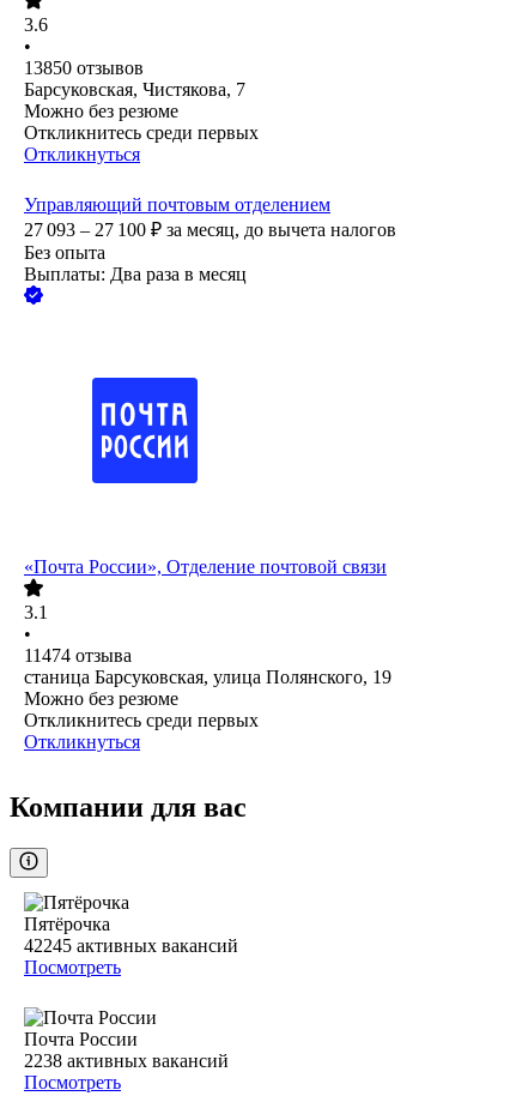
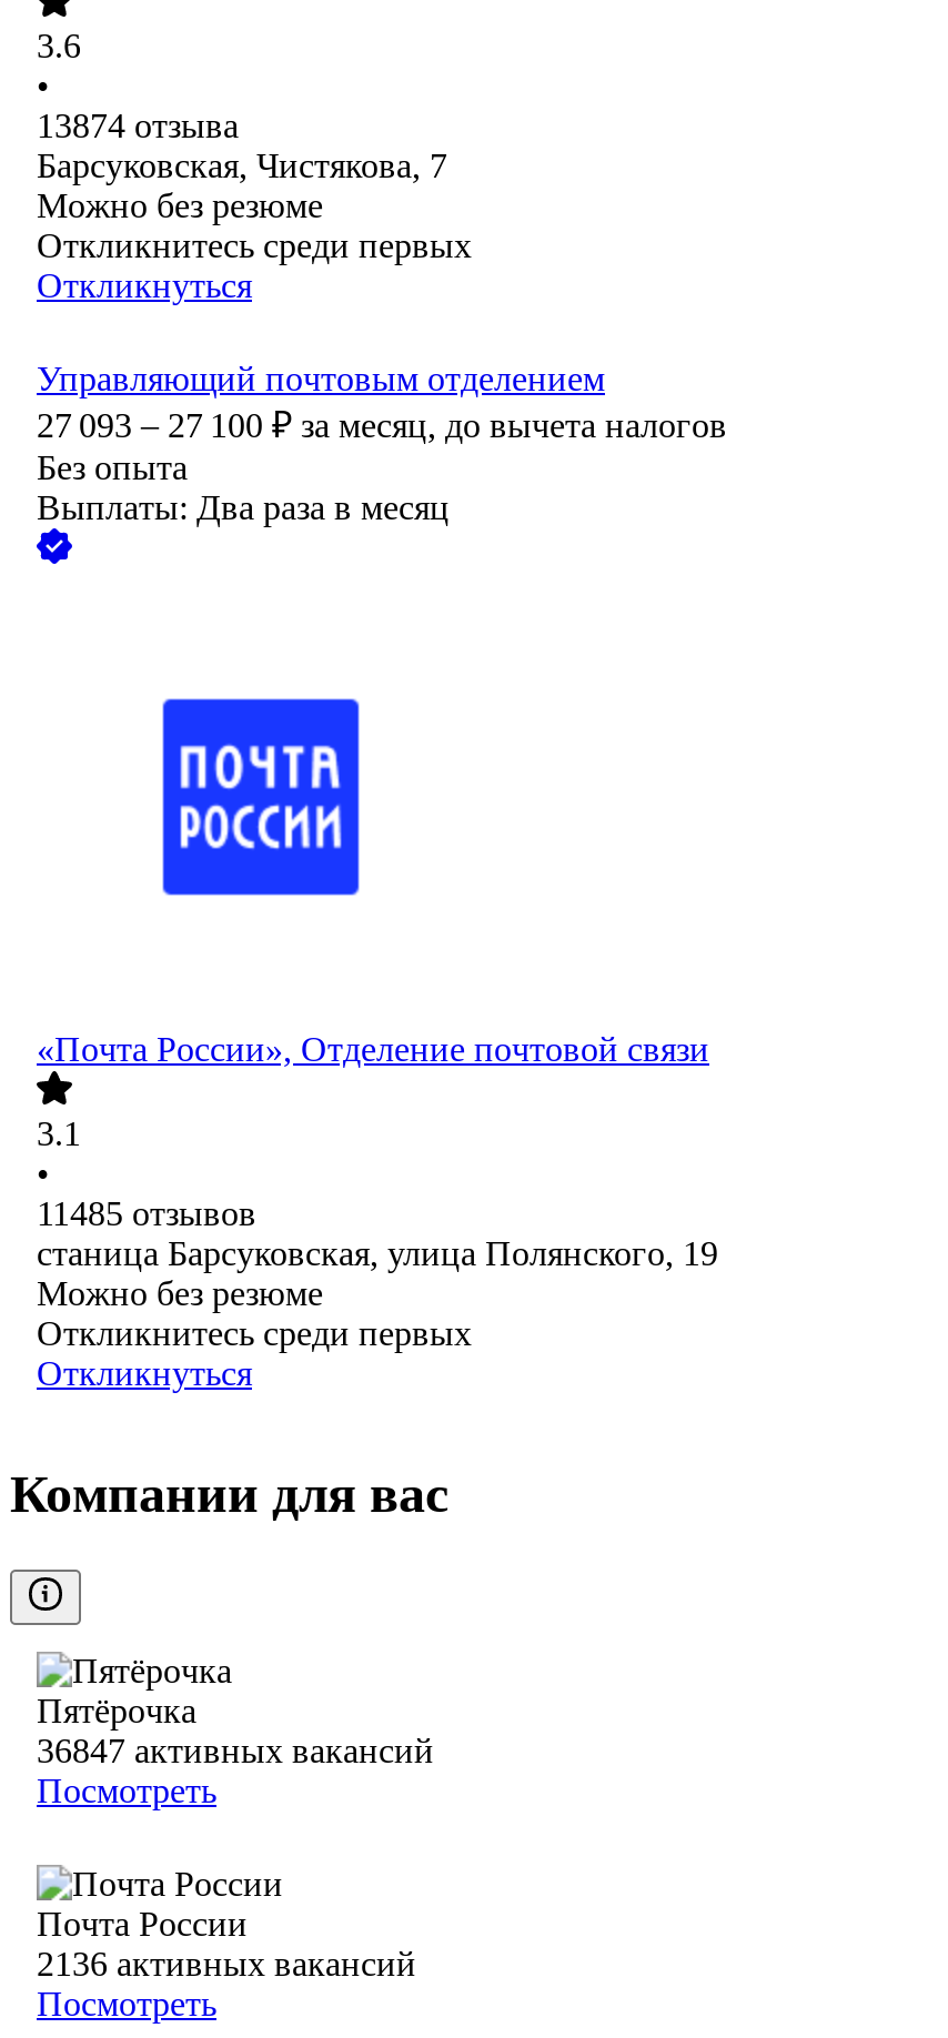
[24,58,144,79] 13850 отзывов -> [37,108,239,145] 13874 отзыва
[24,646,132,666] 11474 отзыва -> [37,1195,256,1233] 11485 отзывов
[24,936,238,956] 42245 активных вакансий -> [37,1732,434,1770] 36847 активных вакансий
[24,1051,229,1071] 2238 активных вакансий -> [37,1945,416,1983] 2136 активных вакансий

